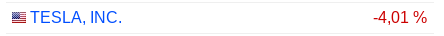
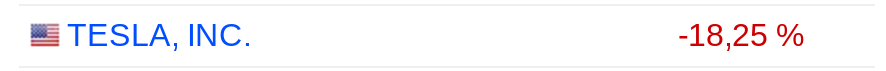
[373,9,427,26] -4,01 % -> [678,17,804,51] -18,25 %

